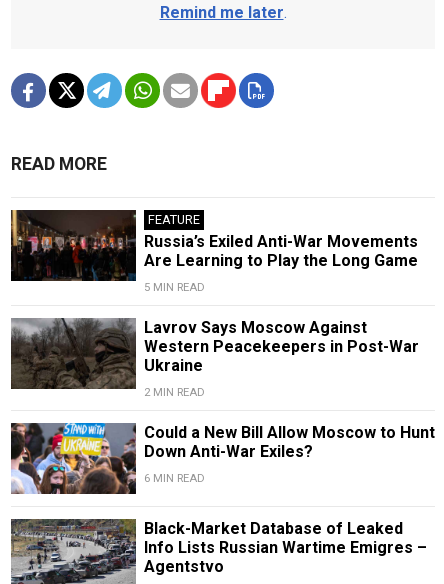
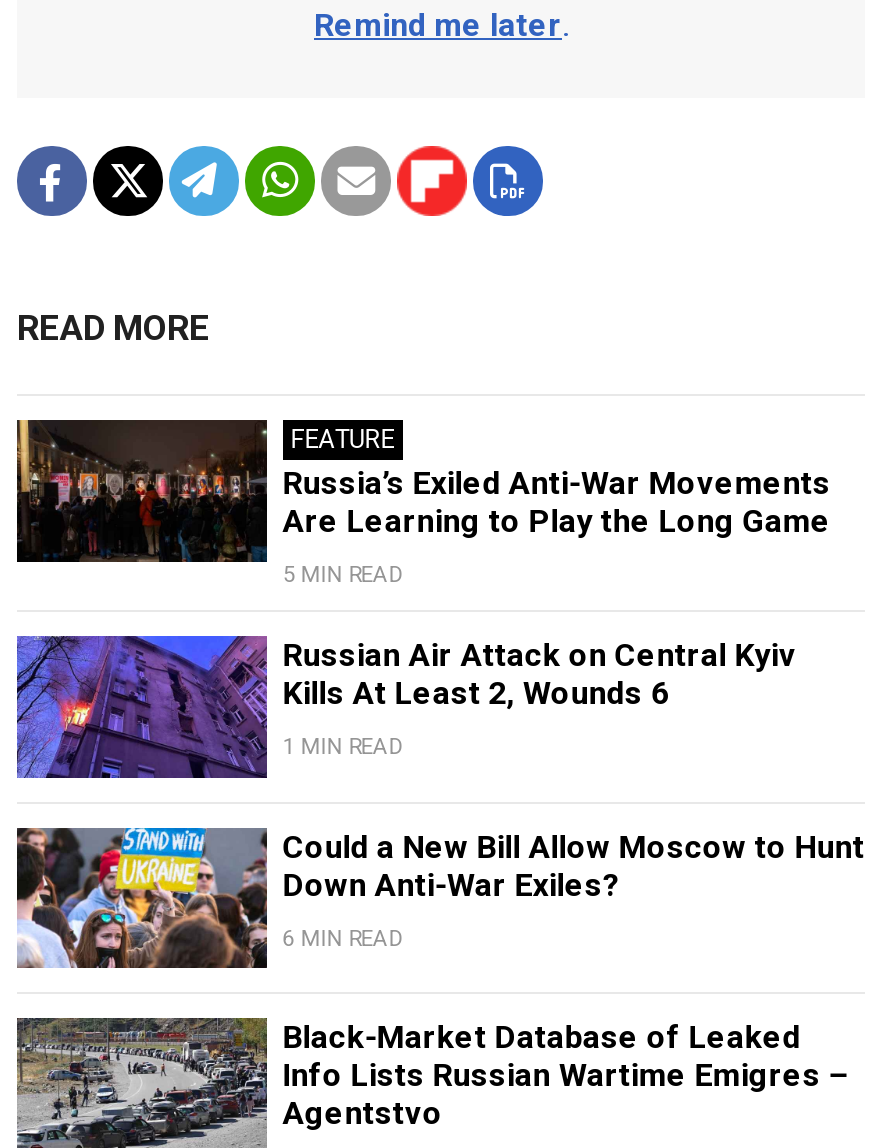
[10,317,419,390] [image] | Lavrov Says Moscow Against | Western Peacekeepers in Post-War | Ukraine -> [15,634,797,780] [image] | Russian Air Attack on Central Kyiv | Kills At Least 2, Wounds 6
[144,386,205,399] 2 MIN READ -> [283,735,405,761] 1 MIN READ

